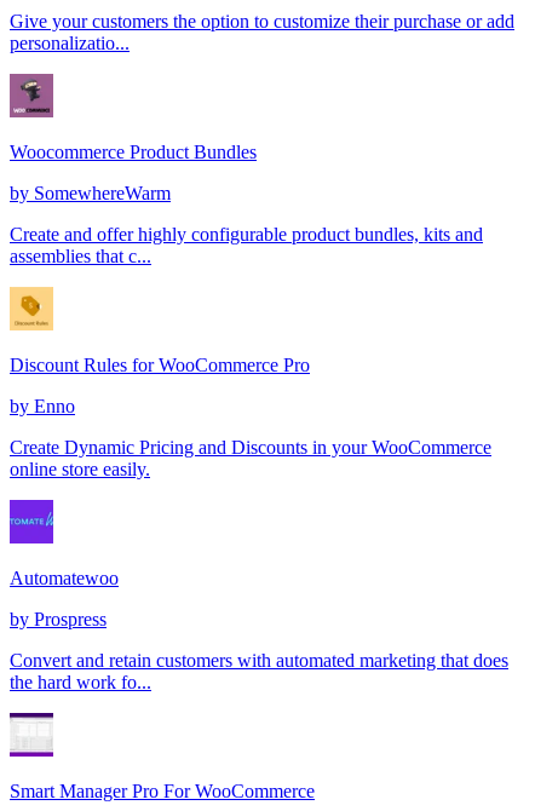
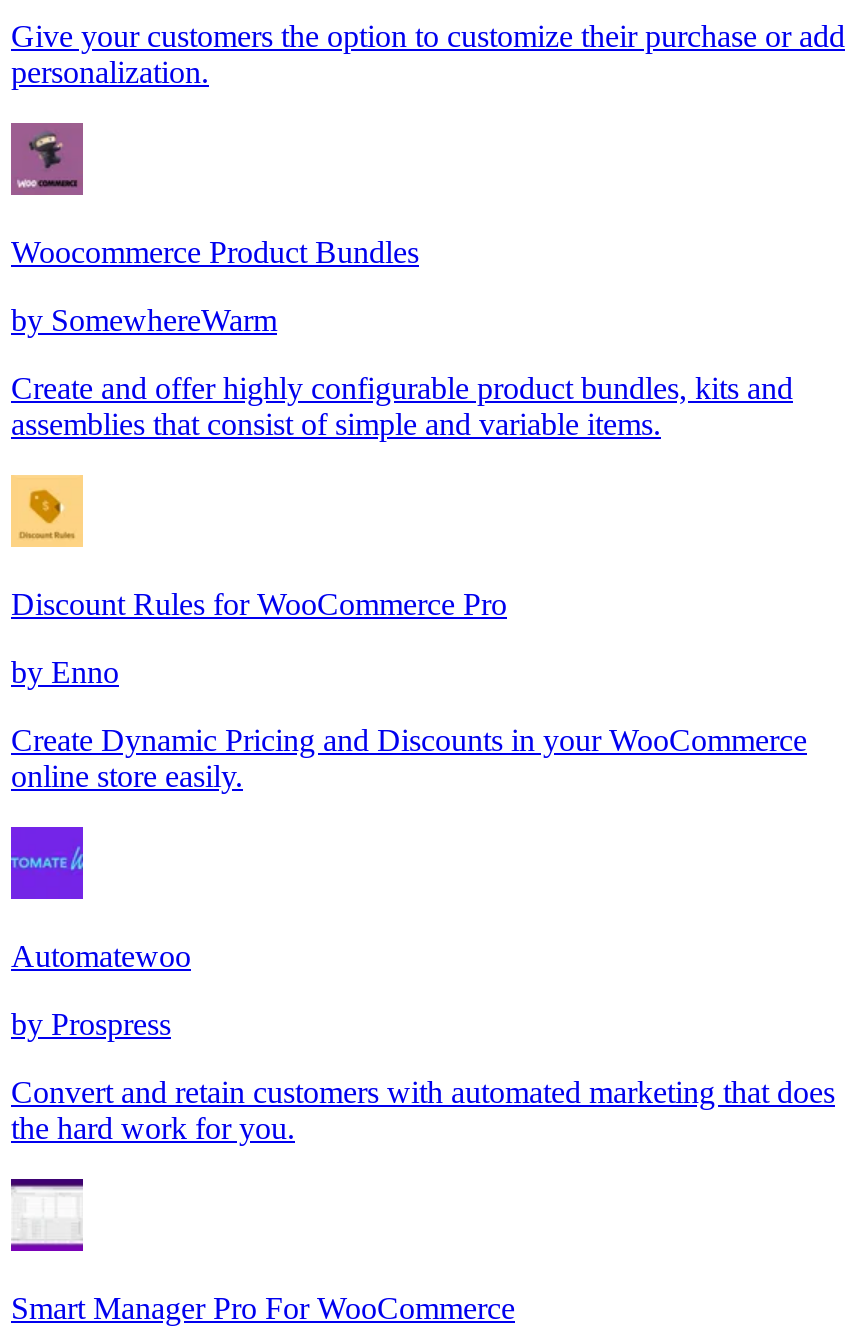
[10,32,130,53] personalizatio... -> [11,54,209,88] personalization.
[10,245,151,266] assemblies that c... -> [11,406,661,440] assemblies that consist of simple and variable items.
[10,671,151,692] the hard work fo... -> [11,1110,295,1144] the hard work for you.

